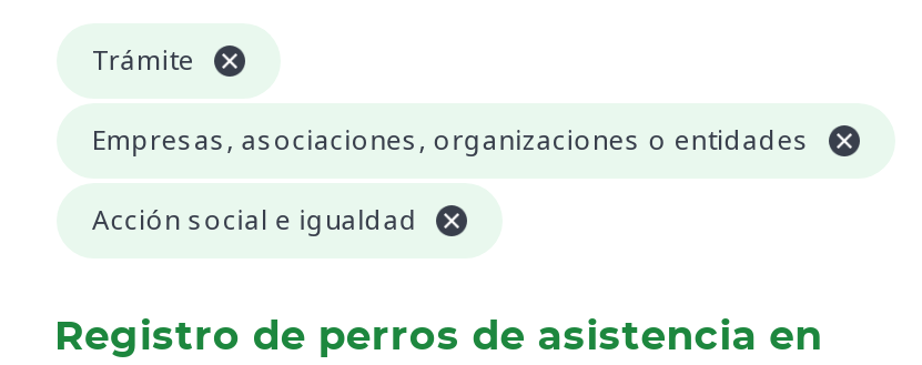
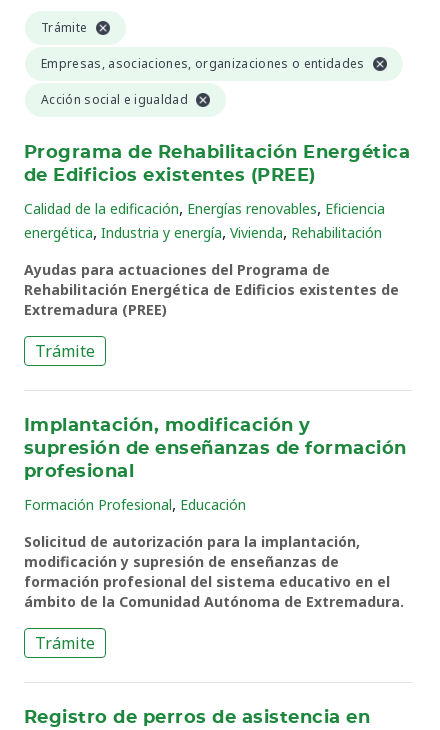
none -> [24,144,410,654] Programa de Rehabilitación Energética | de Edificios existentes (PREE) | Calidad de la edificación, Energías renovables, Eficiencia | energética, Industria y energía, Vivienda, Rehabilitación | Ayudas para actuaciones del Programa de | Rehabilitación Energética de Edificios existentes de | Extremadura (PREE) | Trámite | Implantación, modificación y | supresión de enseñanzas de formación | profesional | Formación Profesional, Educación | Solicitud de autorización para la implantación, | modificación y supresión de enseñanzas de | formación profesional del sistema educativo en el | ámbito de la Comunidad Autónoma de Extremadura. | Trámite

